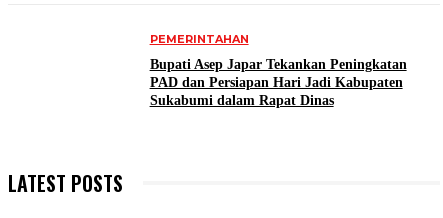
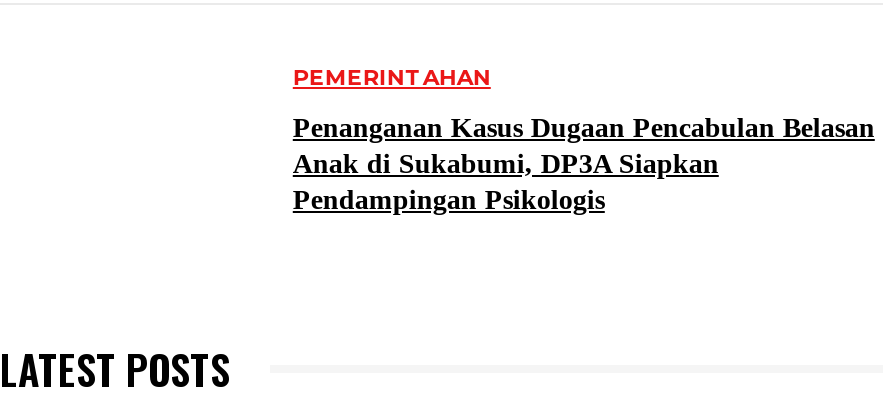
[150,57,407,108] Bupati Asep Japar Tekankan Peningkatan | PAD dan Persiapan Hari Jadi Kabupaten | Sukabumi dalam Rapat Dinas -> [293,112,875,214] Penanganan Kasus Dugaan Pencabulan Belasan | Anak di Sukabumi, DP3A Siapkan | Pendampingan Psikologis

